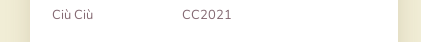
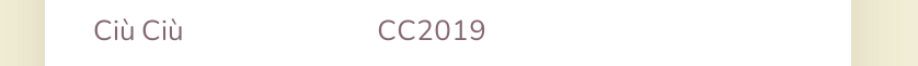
[182,6,232,24] CC2021 -> [377,11,487,50] CC2019

